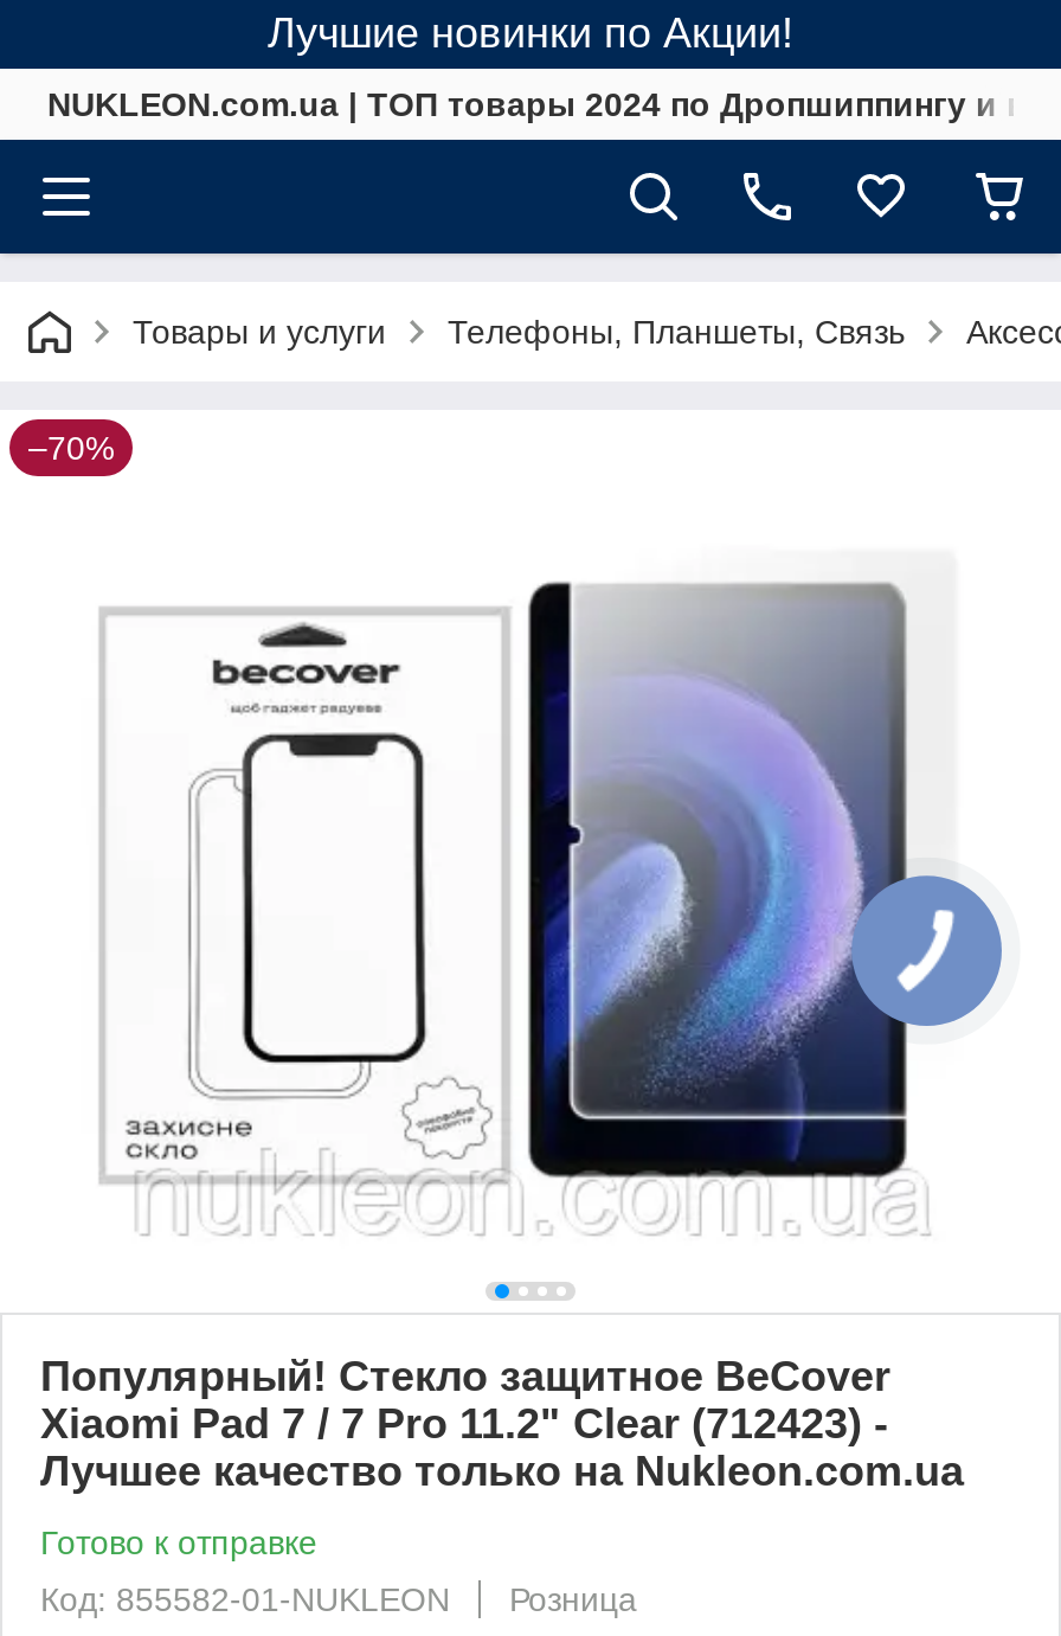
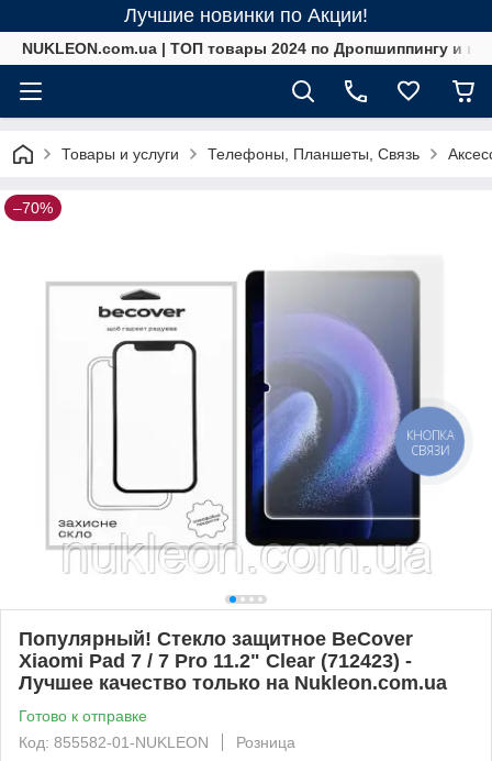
none -> [406,427,454,458] КНОПКА | СВЯЗИ

